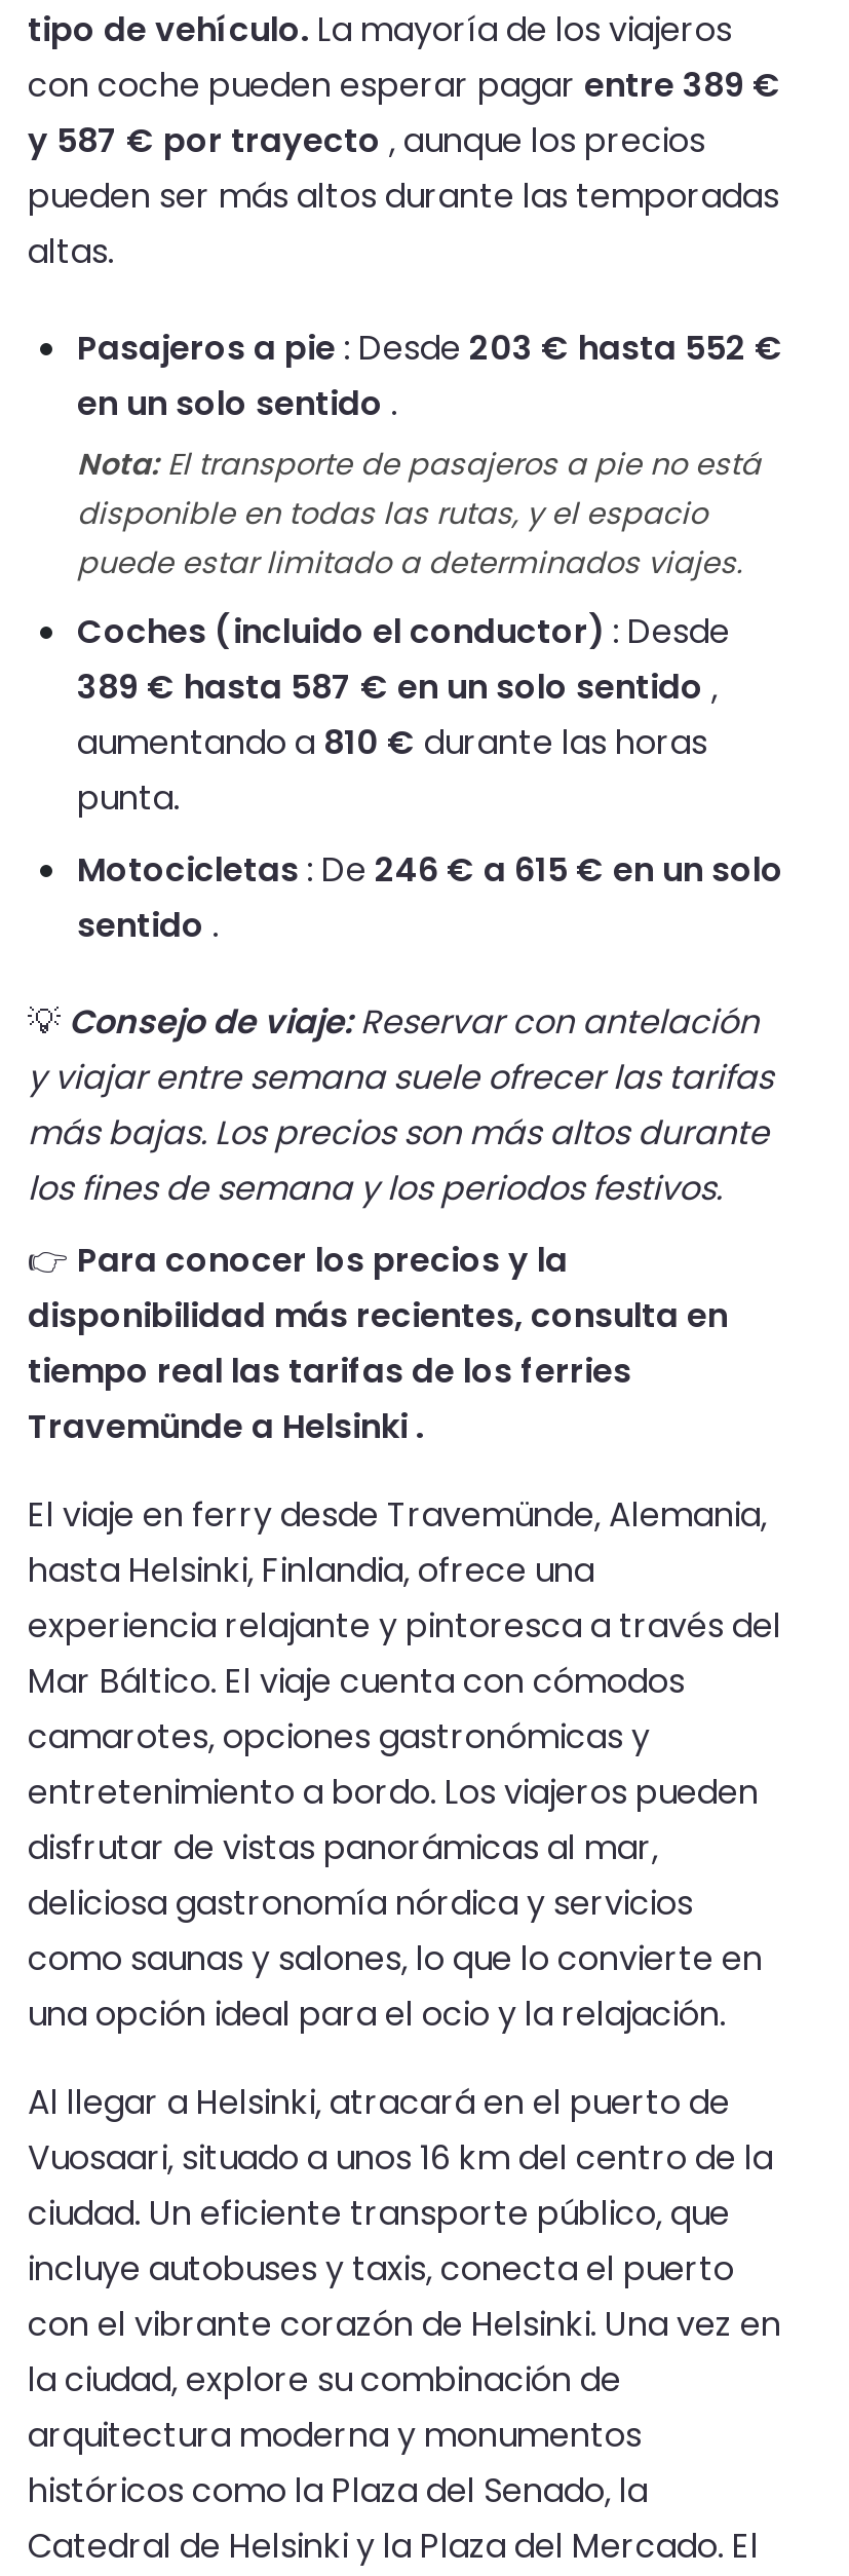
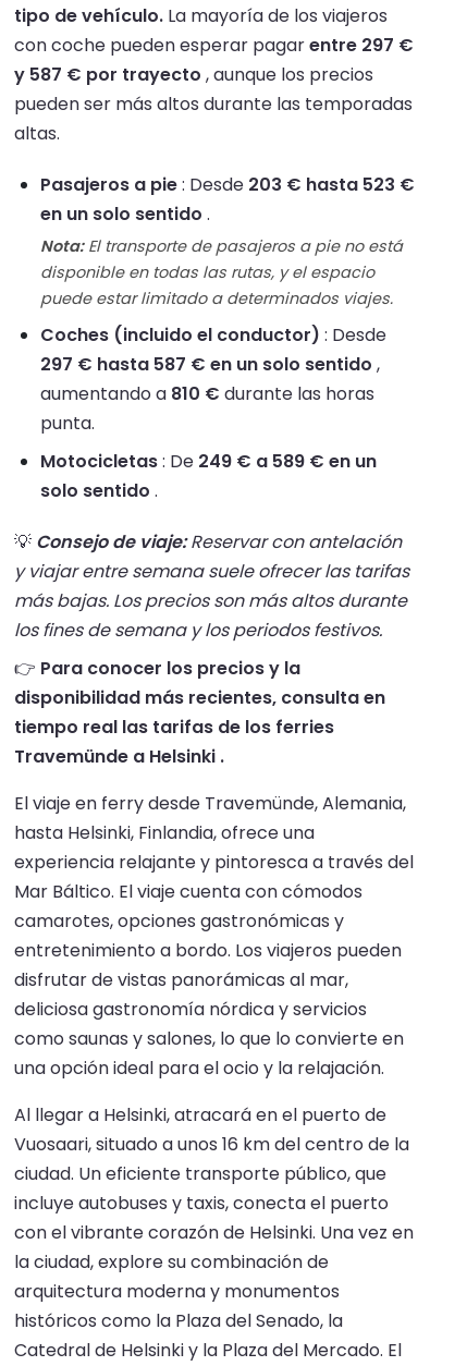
[28,61,781,109] con coche pueden esperar pagar entre 389 € -> [14,33,414,58] con coche pueden esperar pagar entre 297 €
[77,324,783,372] Pasajeros a pie: Desde 203 € hasta 552 € -> [40,172,415,197] Pasajeros a pie: Desde 203 € hasta 523 €
[77,663,718,711] 389 € hasta 587 € en un solo sentido, -> [40,352,380,377] 297 € hasta 587 € en un solo sentido,
[77,846,783,949] Motocicletas: De 246 € a 615 € en un solo | sentido. -> [40,449,377,503] Motocicletas: De 249 € a 589 € en un | solo sentido.

